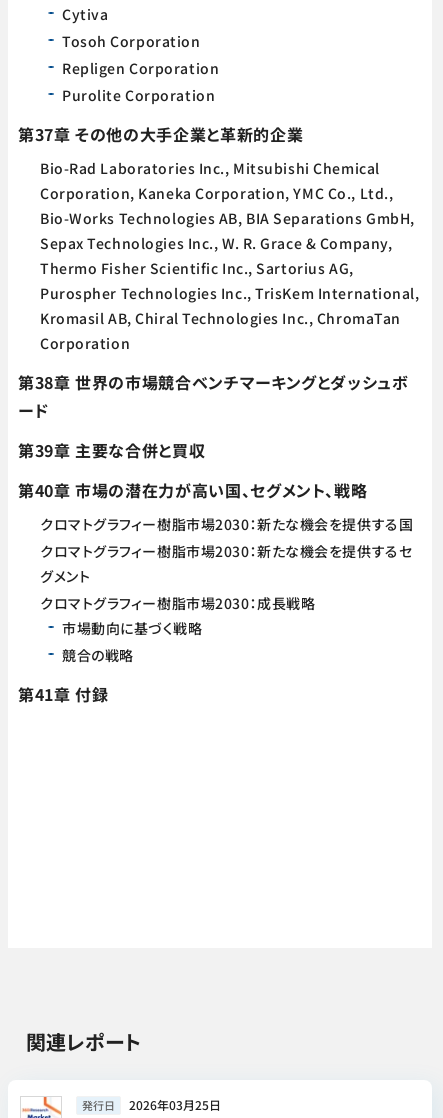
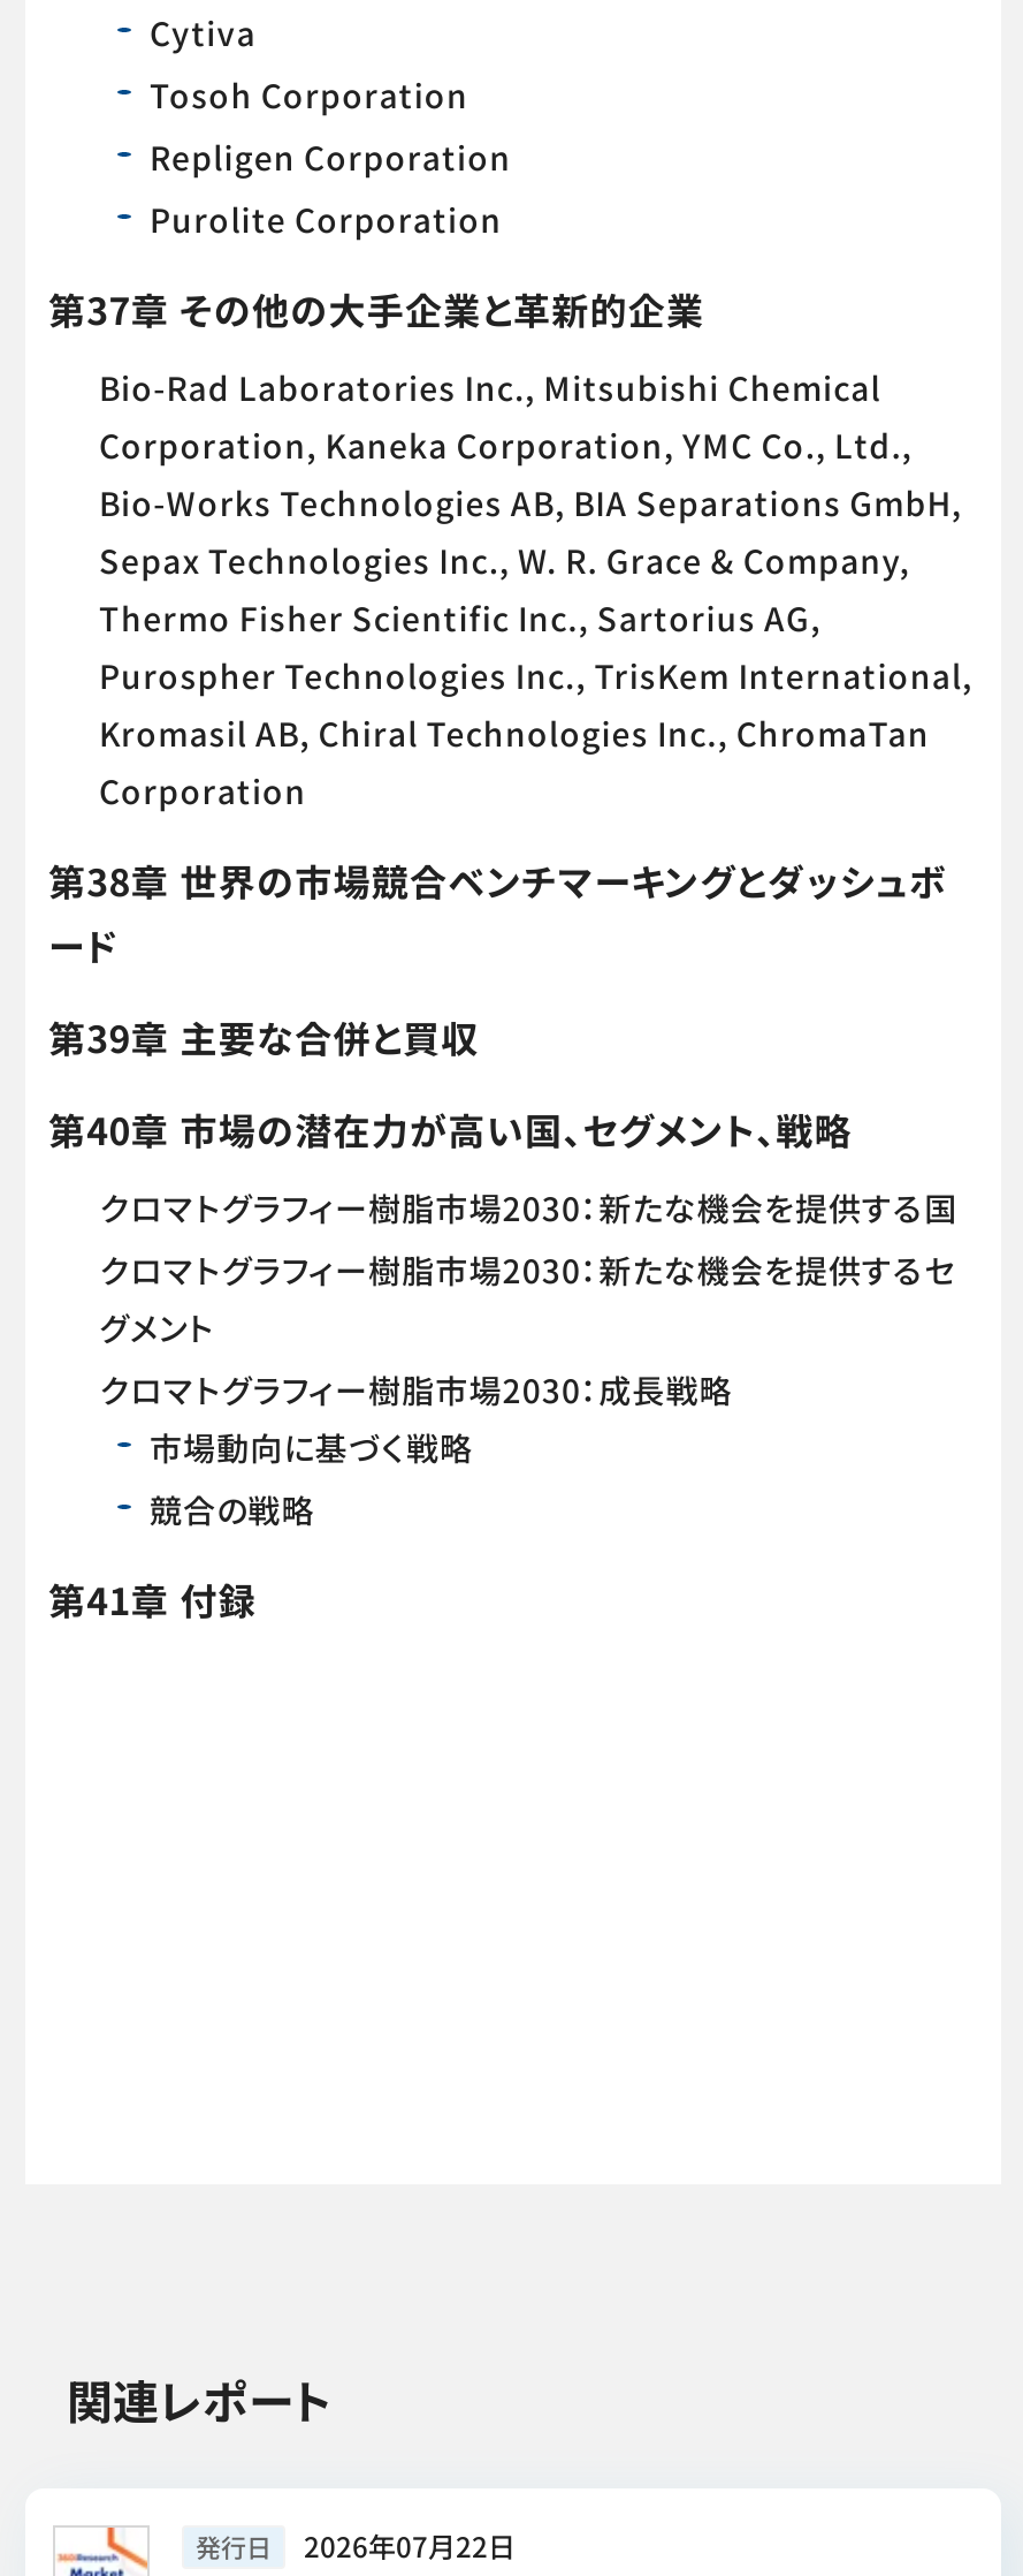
[82,1096,221,1113] 発行日 2026年03月25日 -> [196,2525,516,2564] 発行日 2026年07月22日

